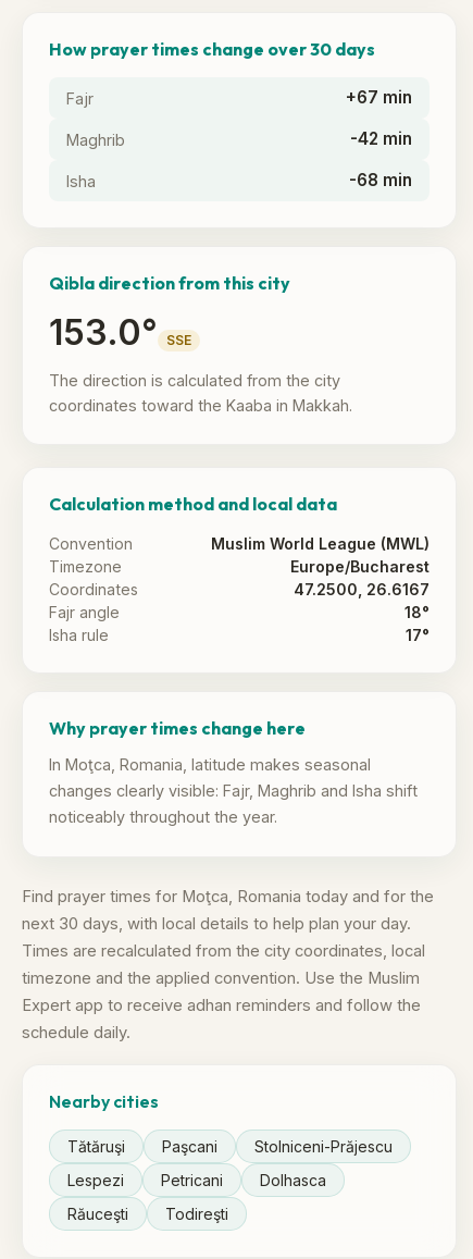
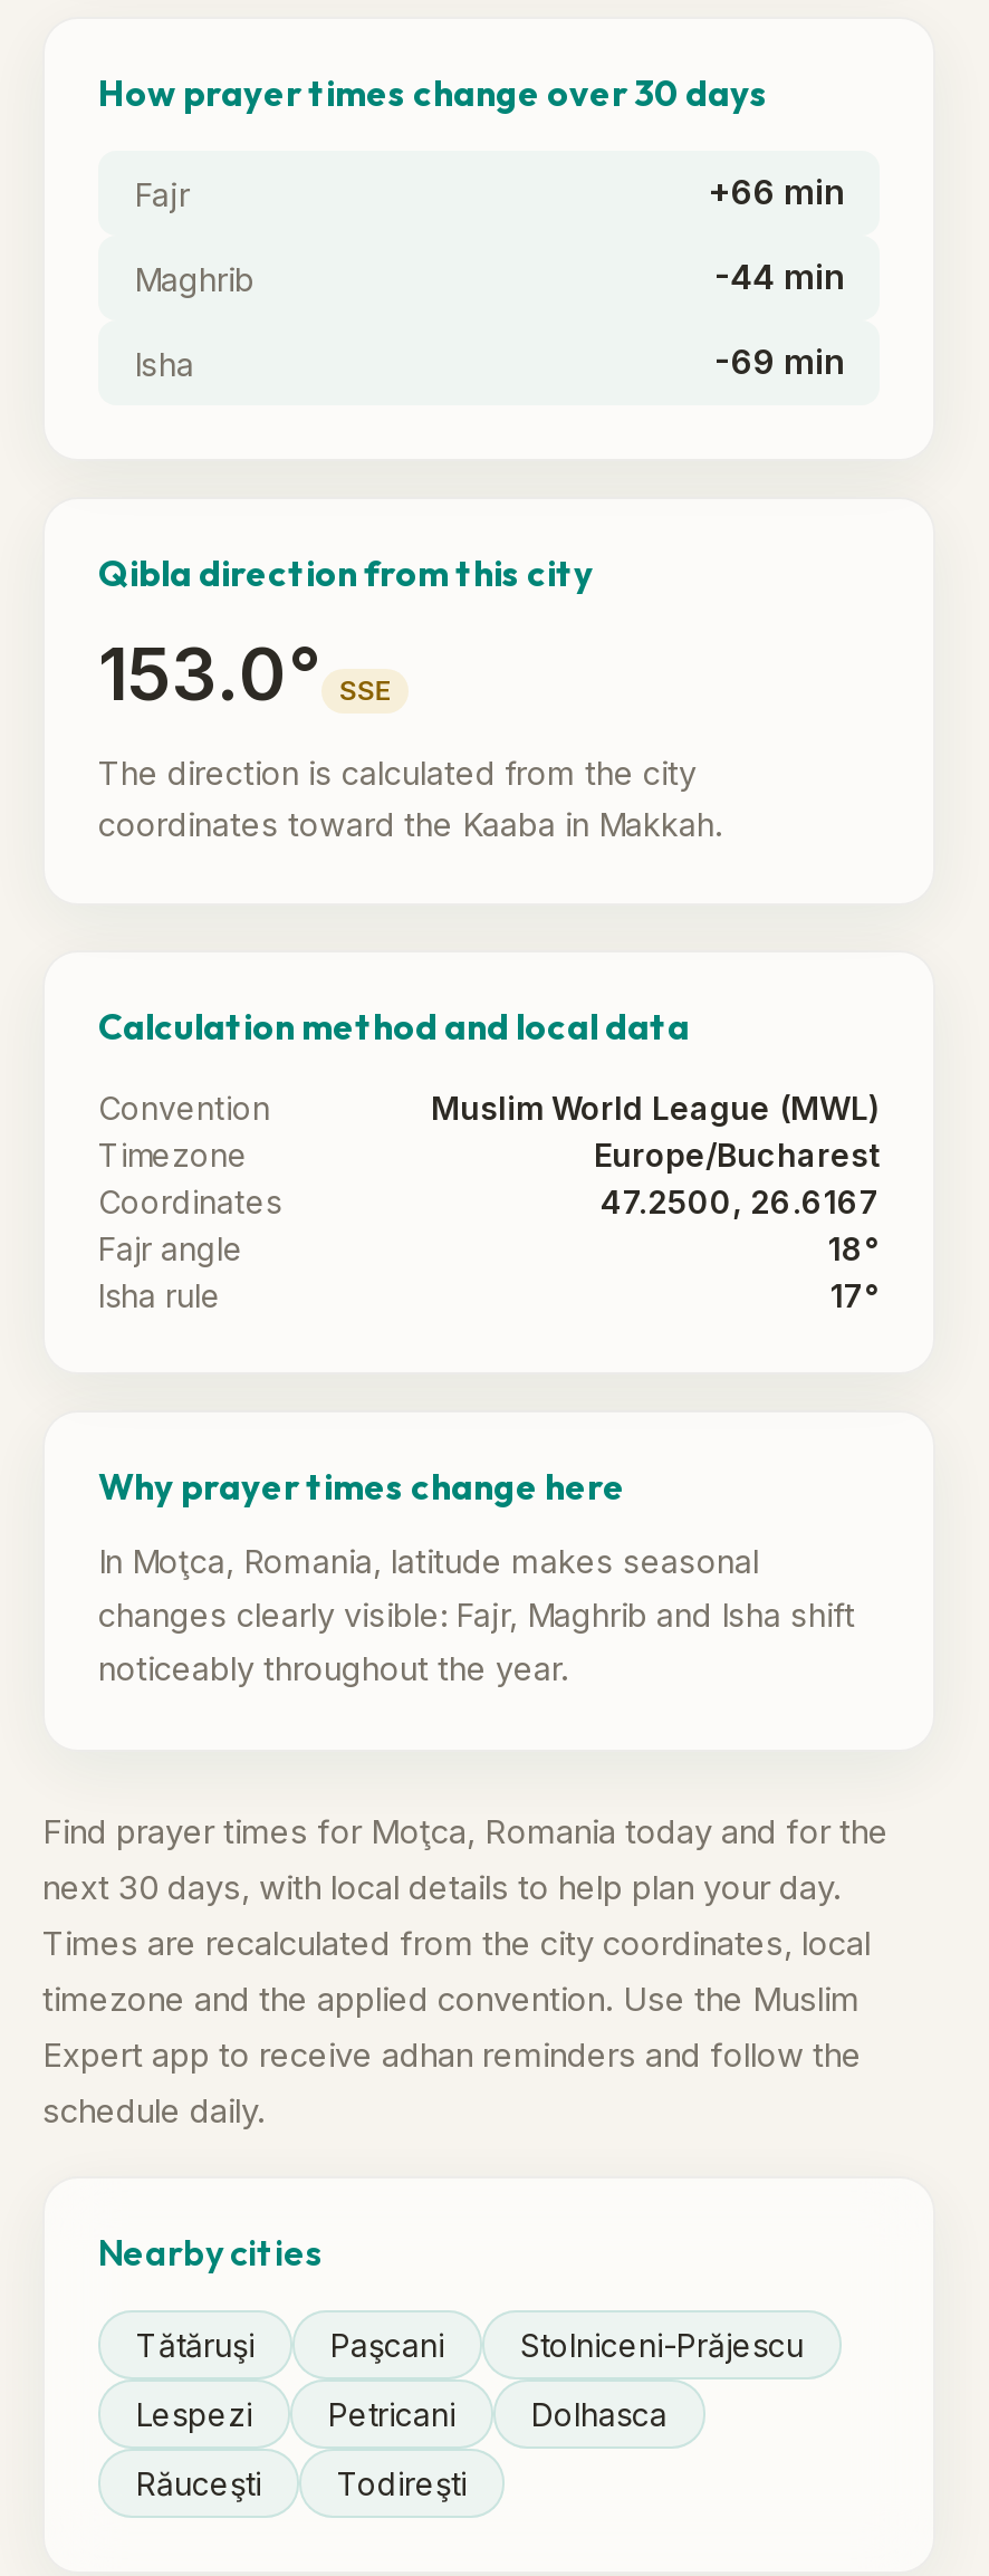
[346,87,412,108] +67 min -> [708,171,844,213] +66 min
[350,128,412,149] -42 min -> [714,256,844,298] -44 min
[349,170,412,190] -68 min -> [714,341,844,383] -69 min

